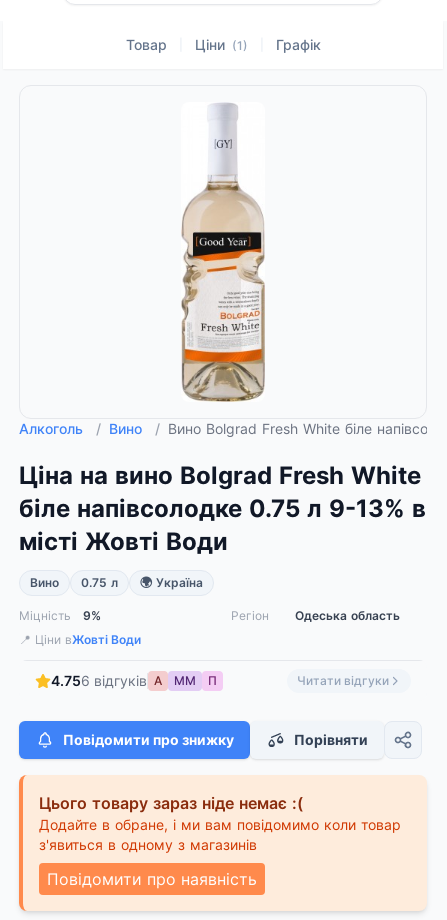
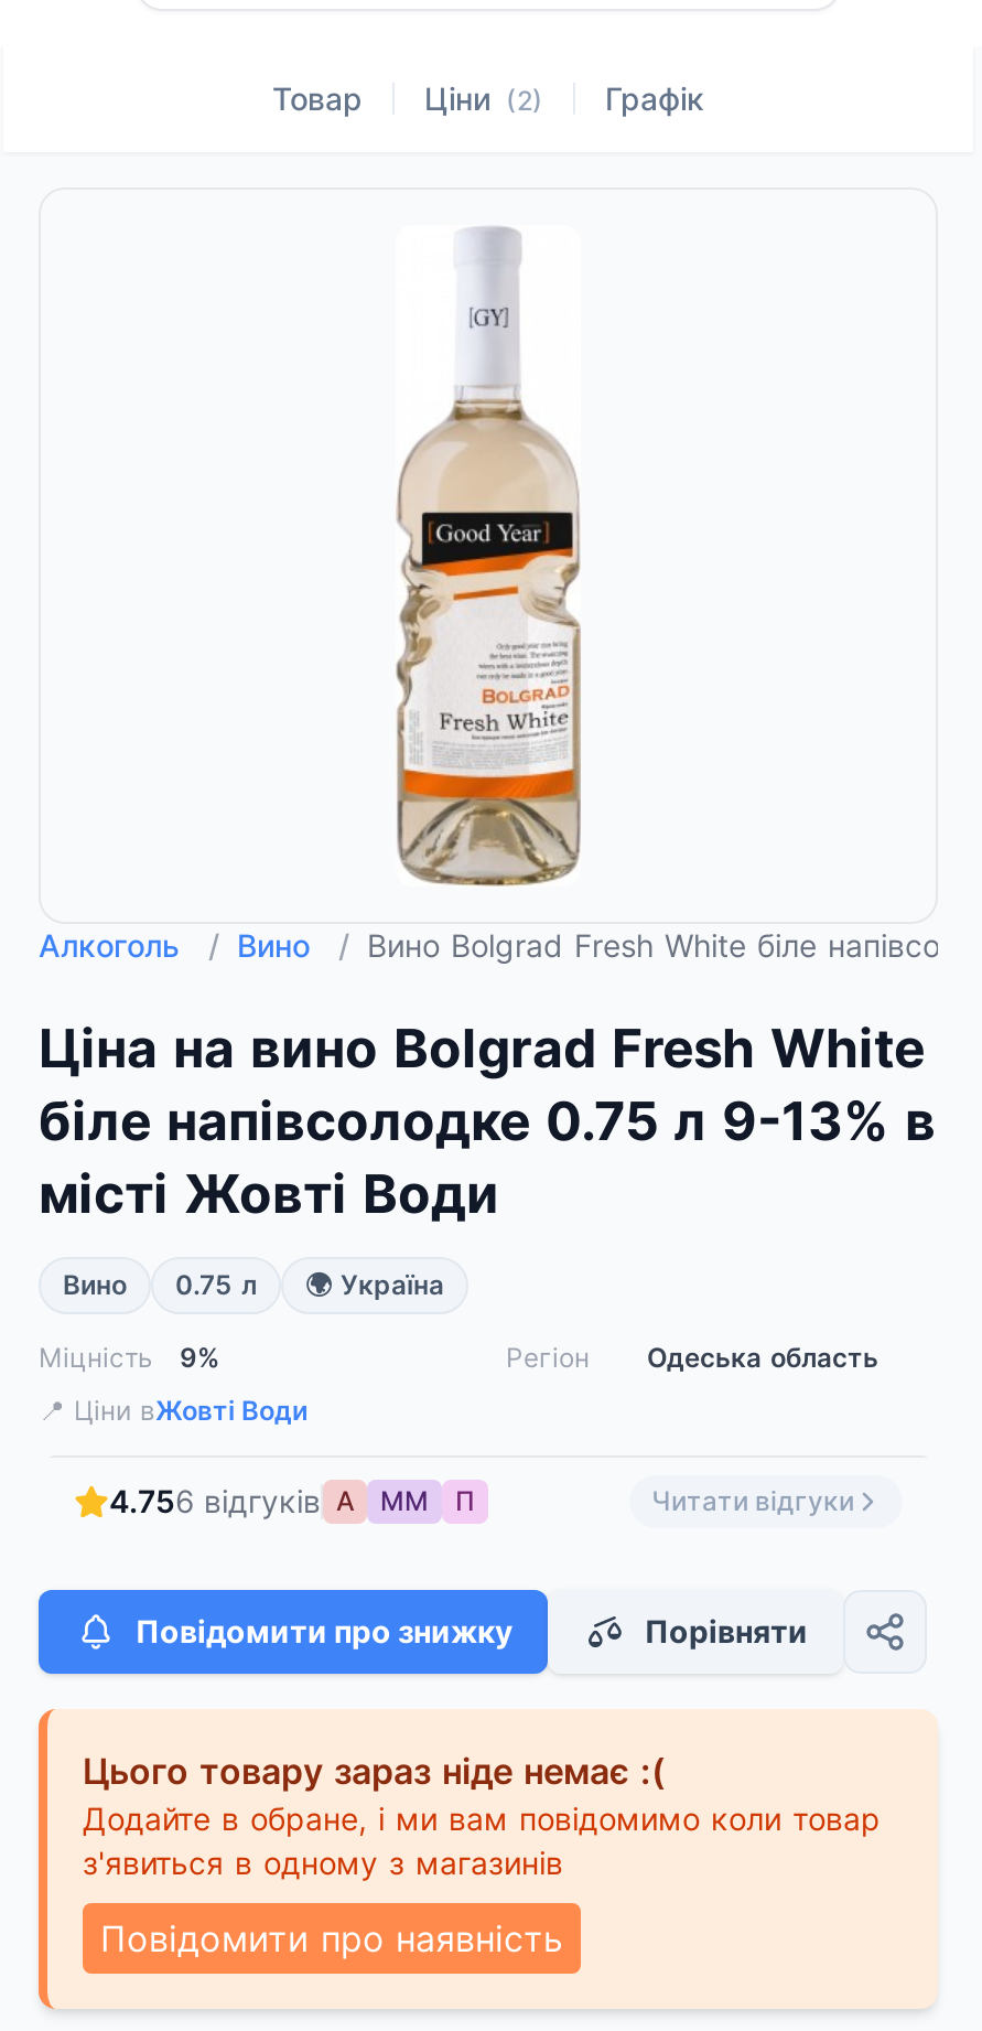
[194,36,247,53] Ціни (1) -> [424,79,543,117] Ціни (2)

